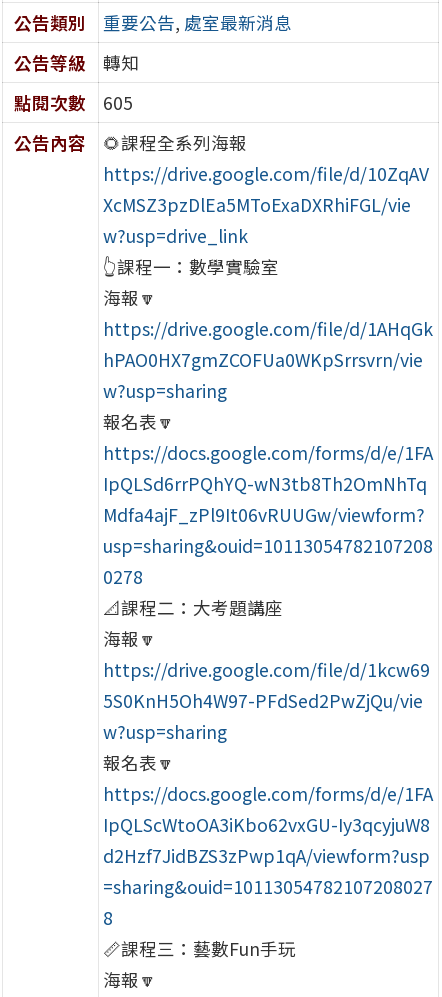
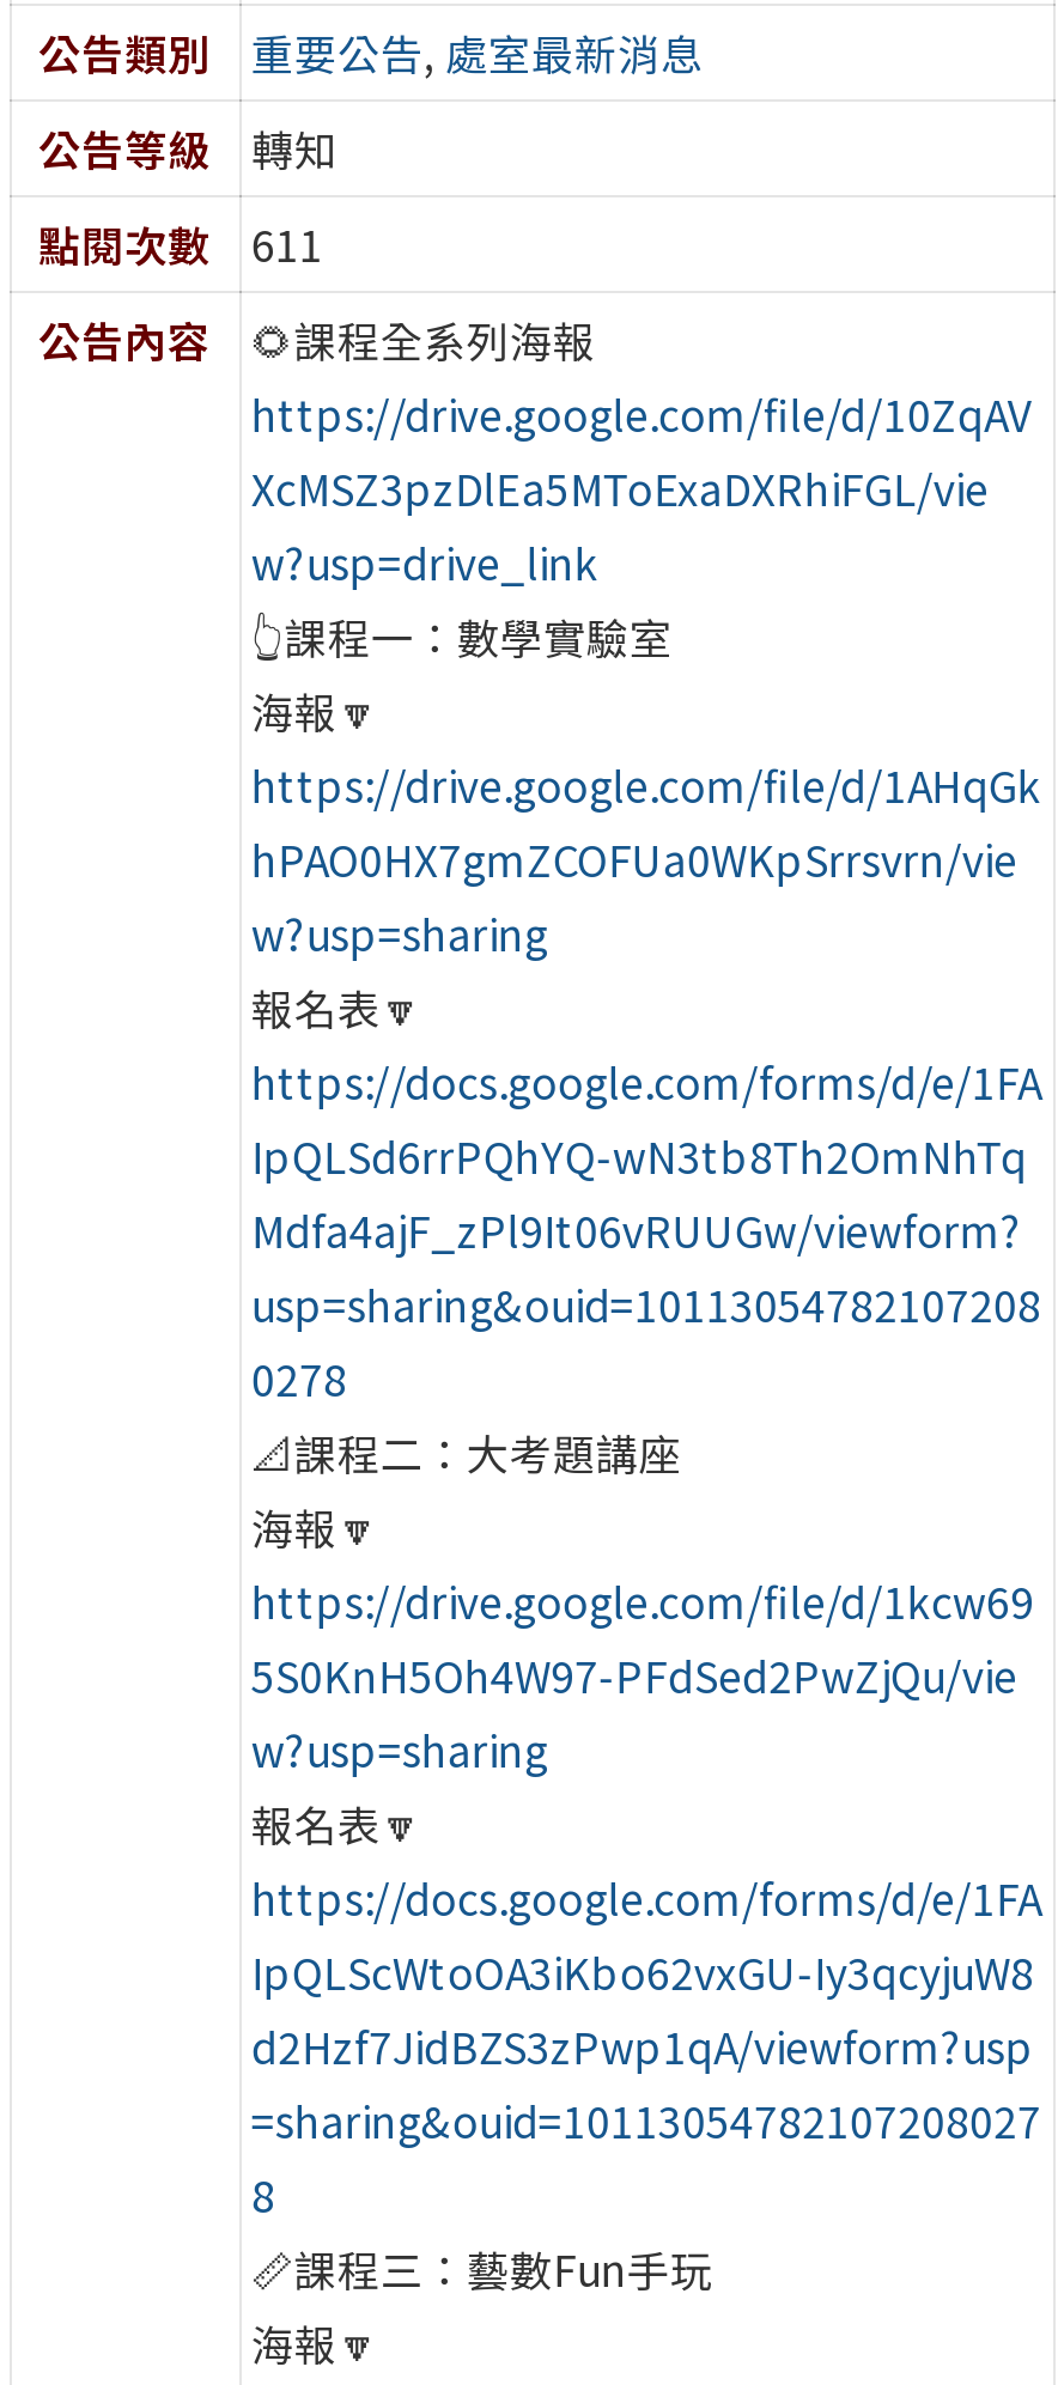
[14,90,133,115] 點閱次數 605 -> [38,215,323,275] 點閱次數 611

